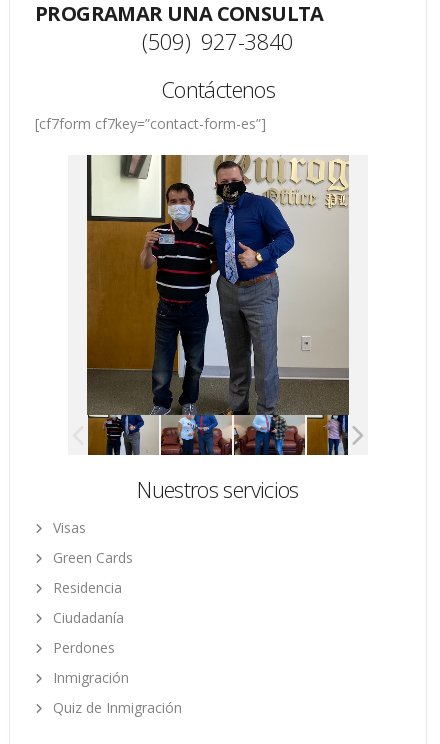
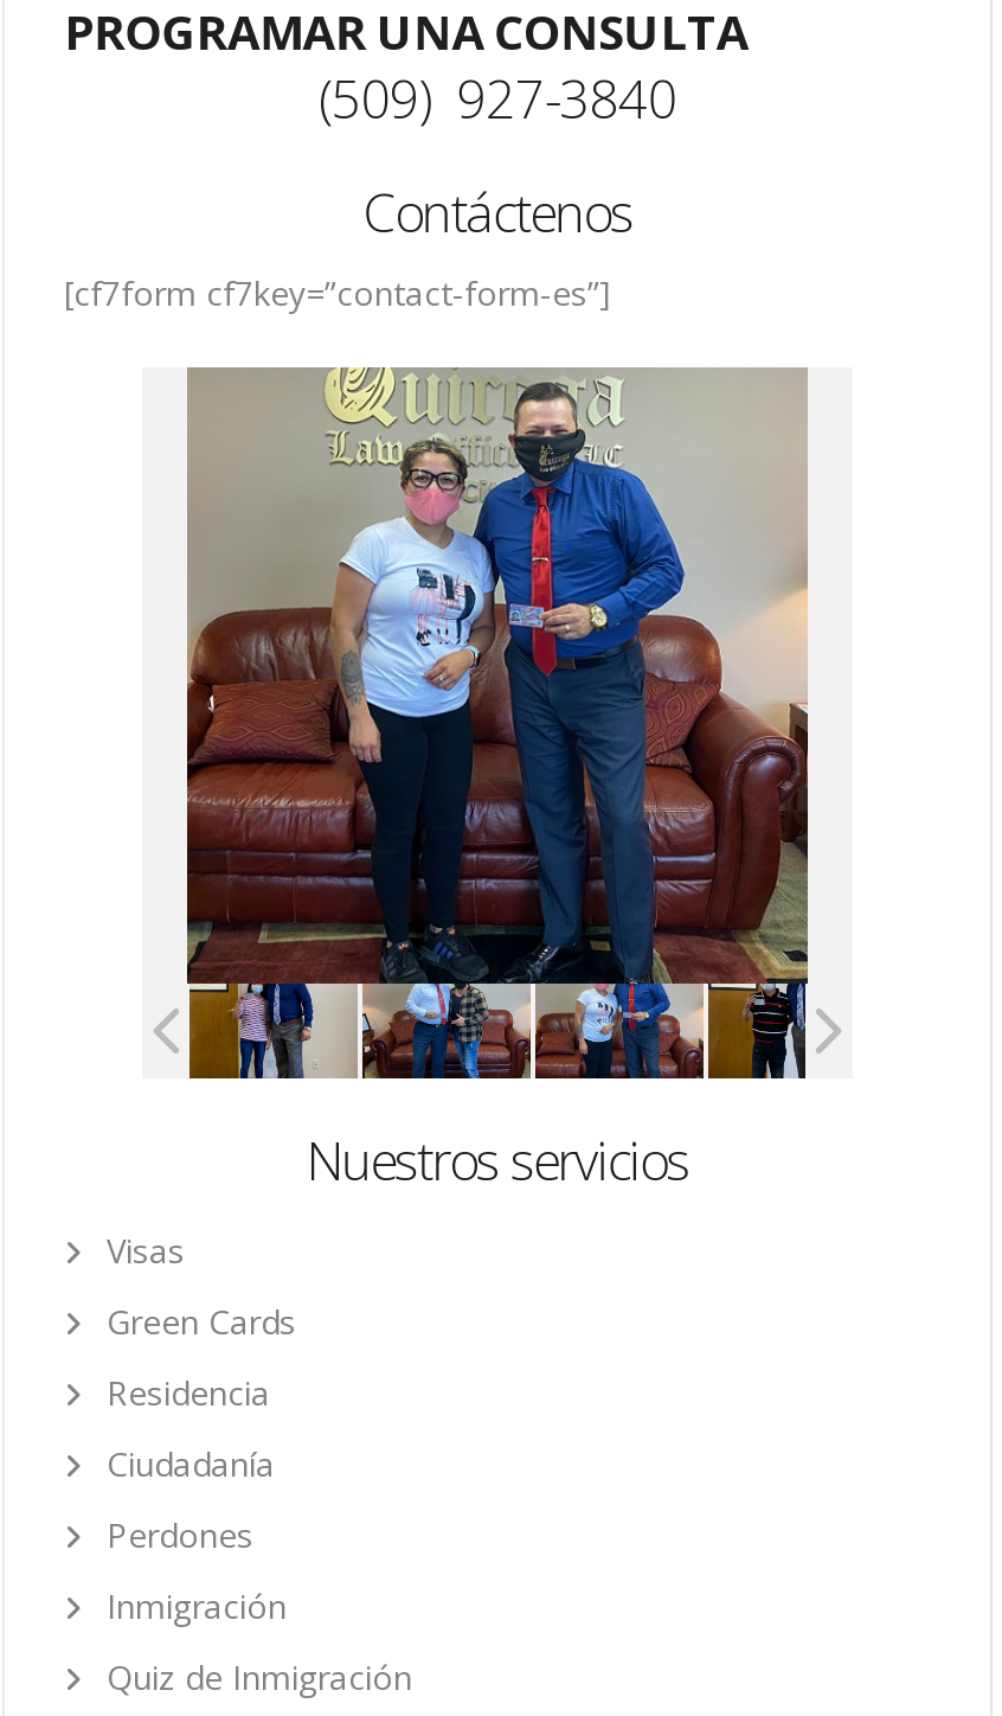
[87,155,349,456] [image] -> [156,367,808,1081] [image]

